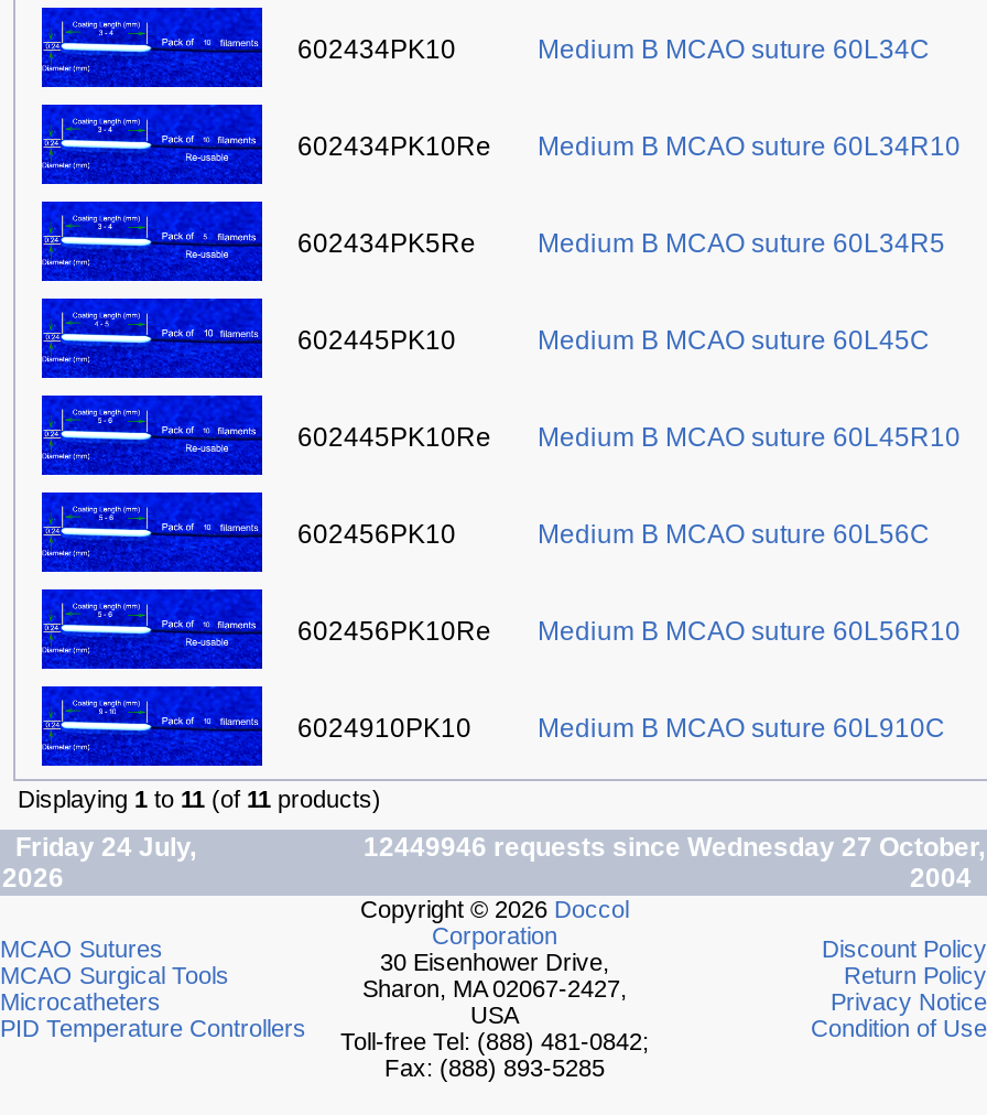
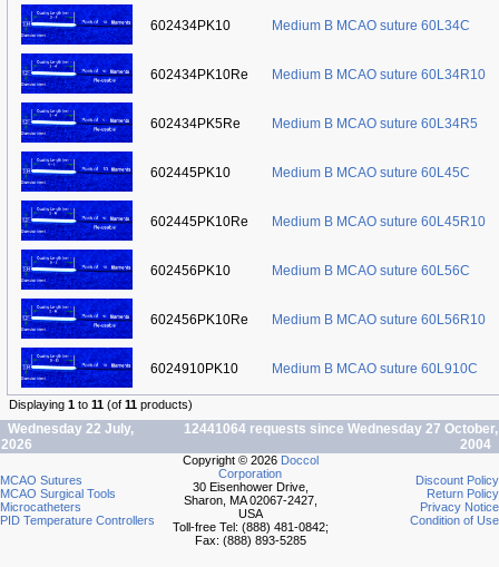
[2,832,196,863] Friday 24 July, -> [1,421,134,437] Wednesday 22 July,
[350,832,985,863] 12449946 requests since Wednesday 27 October, -> [177,421,498,437] 12441064 requests since Wednesday 27 October,

